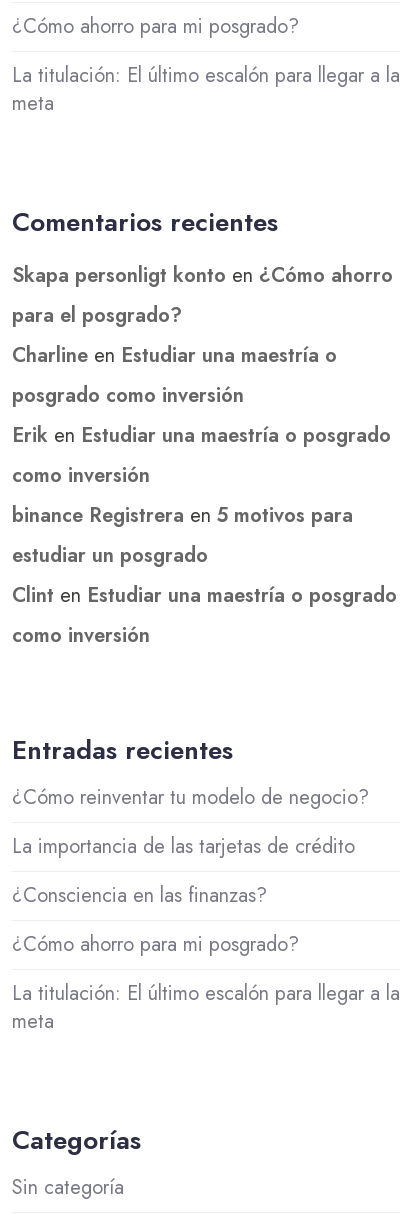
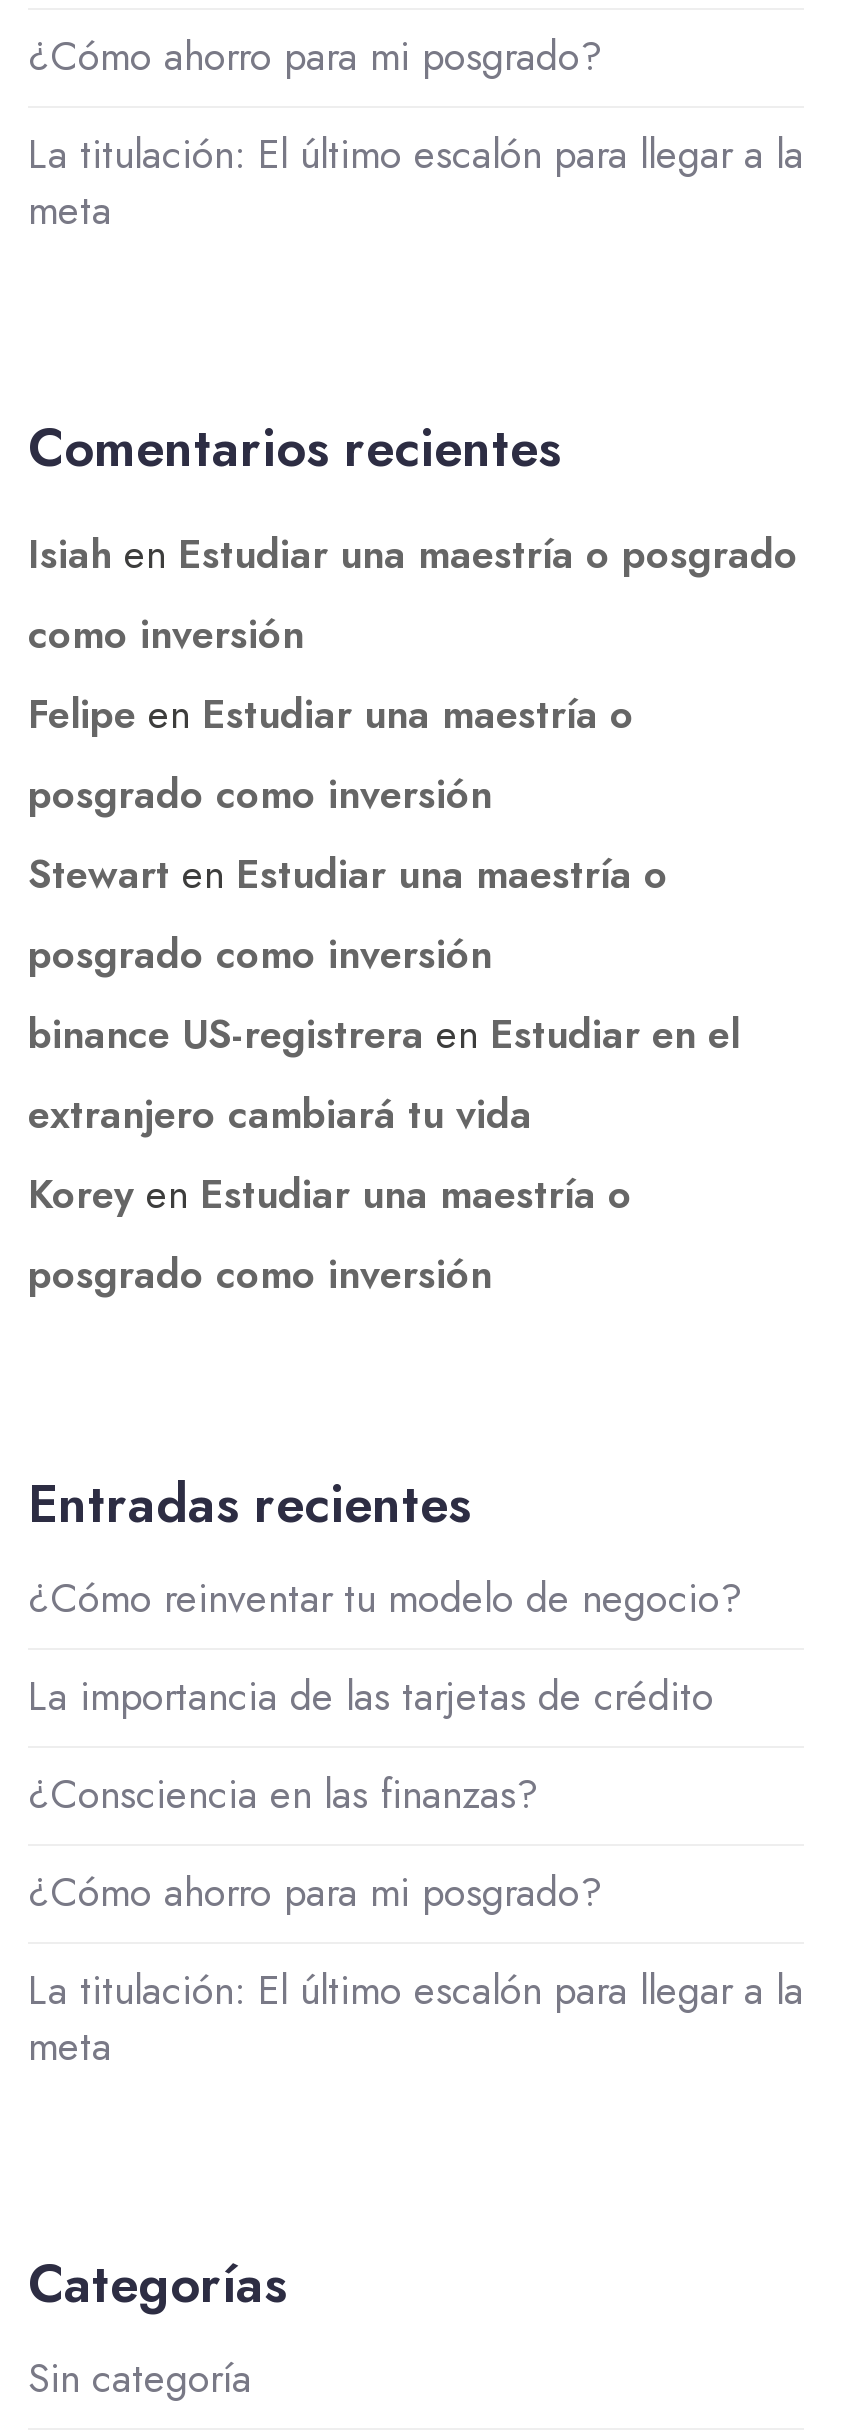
[12,261,393,370] Skapa personligt konto en ¿Cómo ahorro | para el posgrado? | Charline en Estudiar una maestría o -> [28,525,798,743] Isiah en Estudiar una maestría o posgrado | como inversión | Felipe en Estudiar una maestría o
[12,421,397,650] Erik en Estudiar una maestría o posgrado | como inversión | binance Registrera en 5 motivos para | estudiar un posgrado | Clint en Estudiar una maestría o posgrado | como inversión -> [28,845,740,1303] Stewart en Estudiar una maestría o | posgrado como inversión | binance US-registrera en Estudiar en el | extranjero cambiará tu vida | Korey en Estudiar una maestría o | posgrado como inversión

